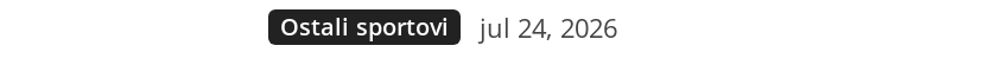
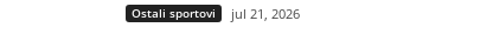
[280,9,617,45] Ostali sportovi jul 24, 2026 -> [132,5,300,22] Ostali sportovi jul 21, 2026

